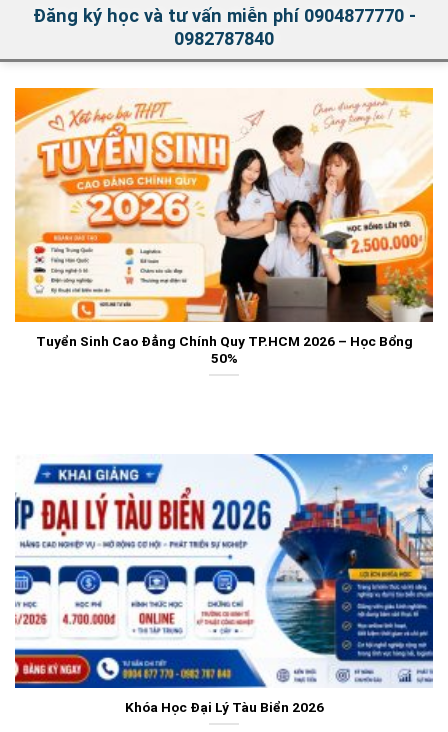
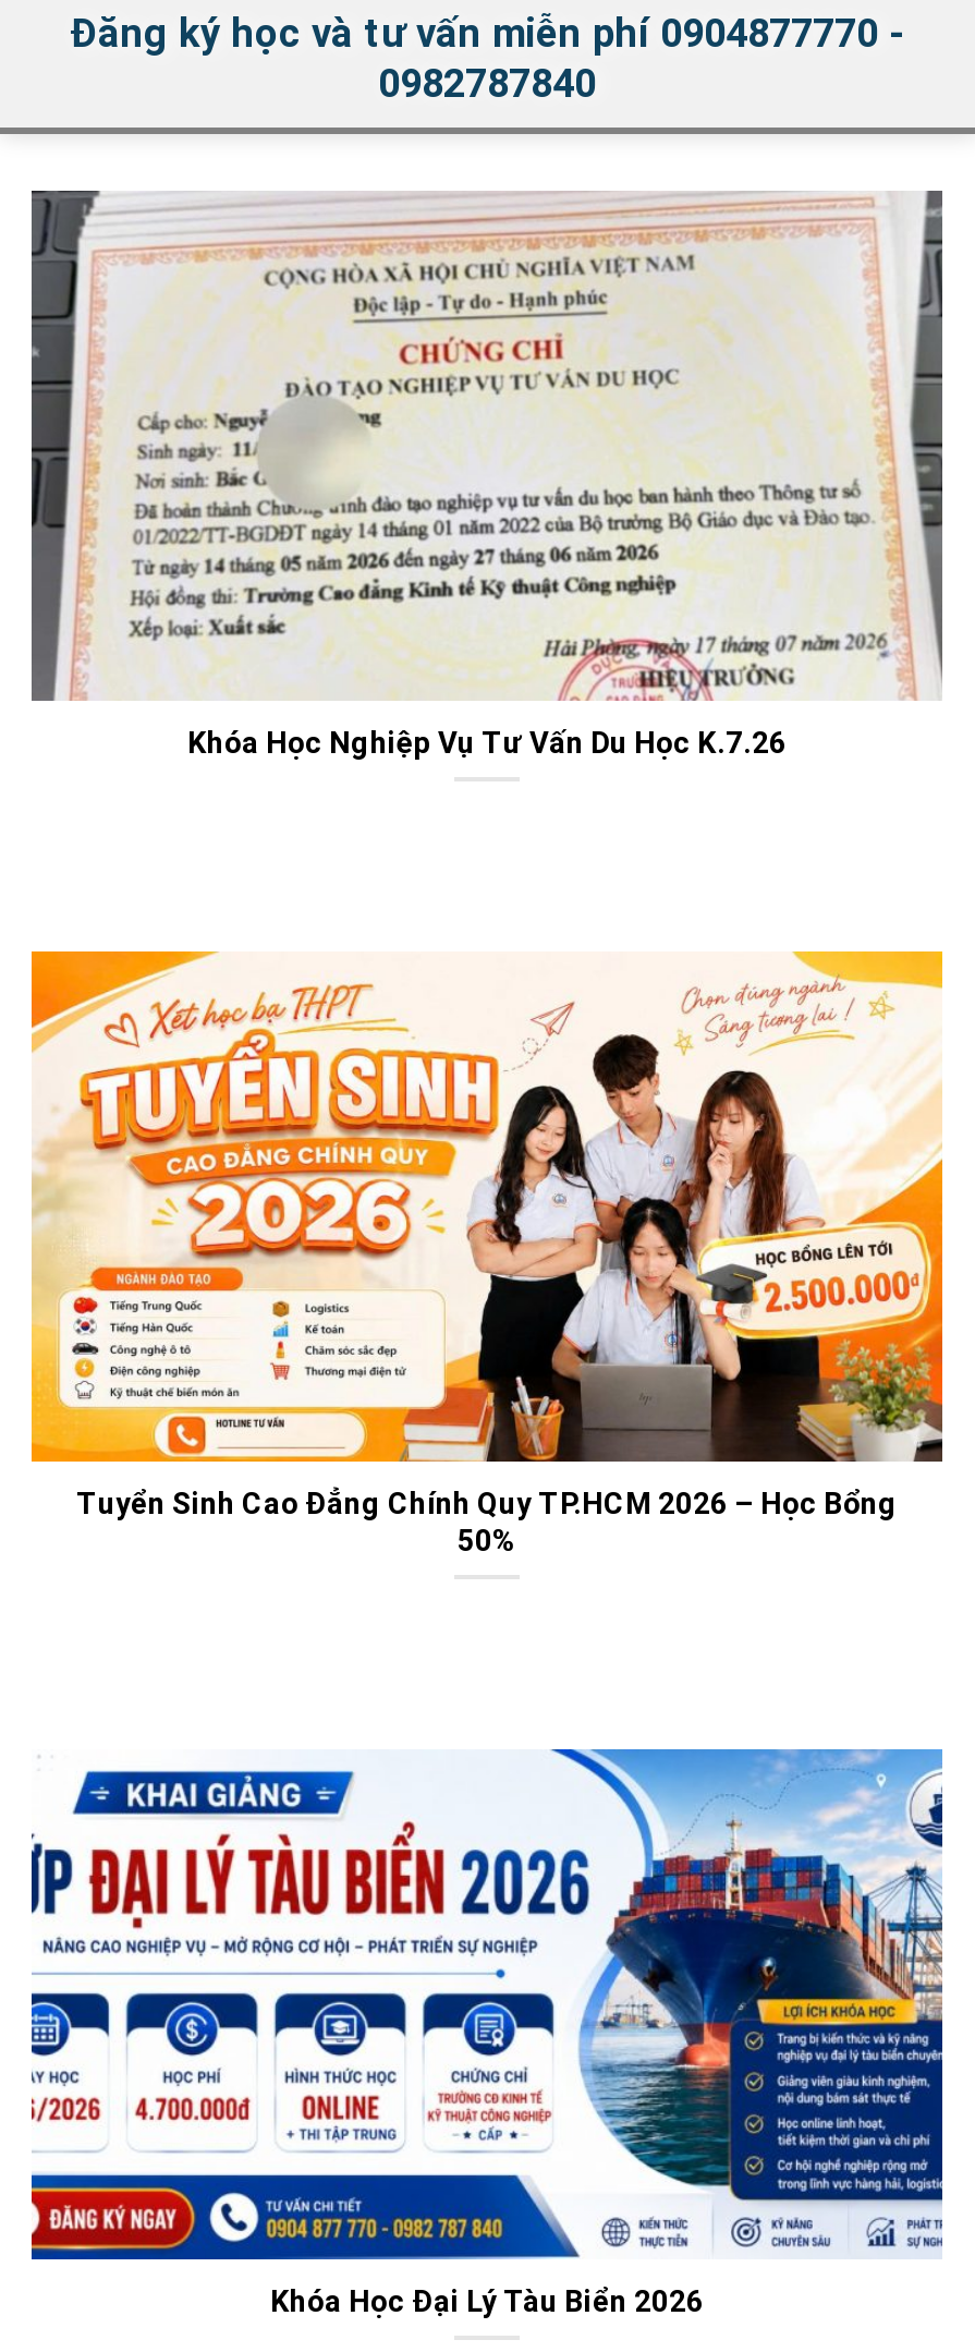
none -> [29,189,944,760] [image] | Khóa Học Nghiệp Vụ Tư Vấn Du Học K.7.26

